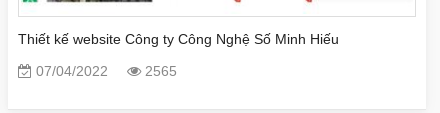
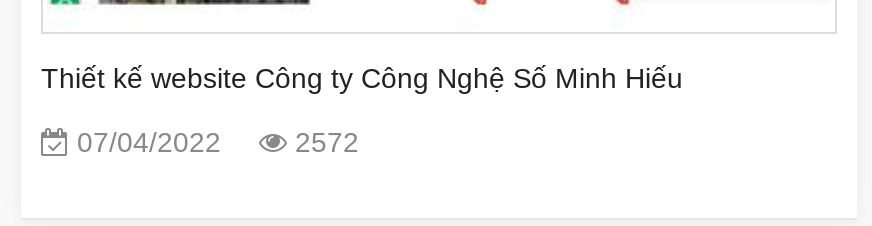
[141,63,177,79] 2565 -> [287,126,359,158] 2572

